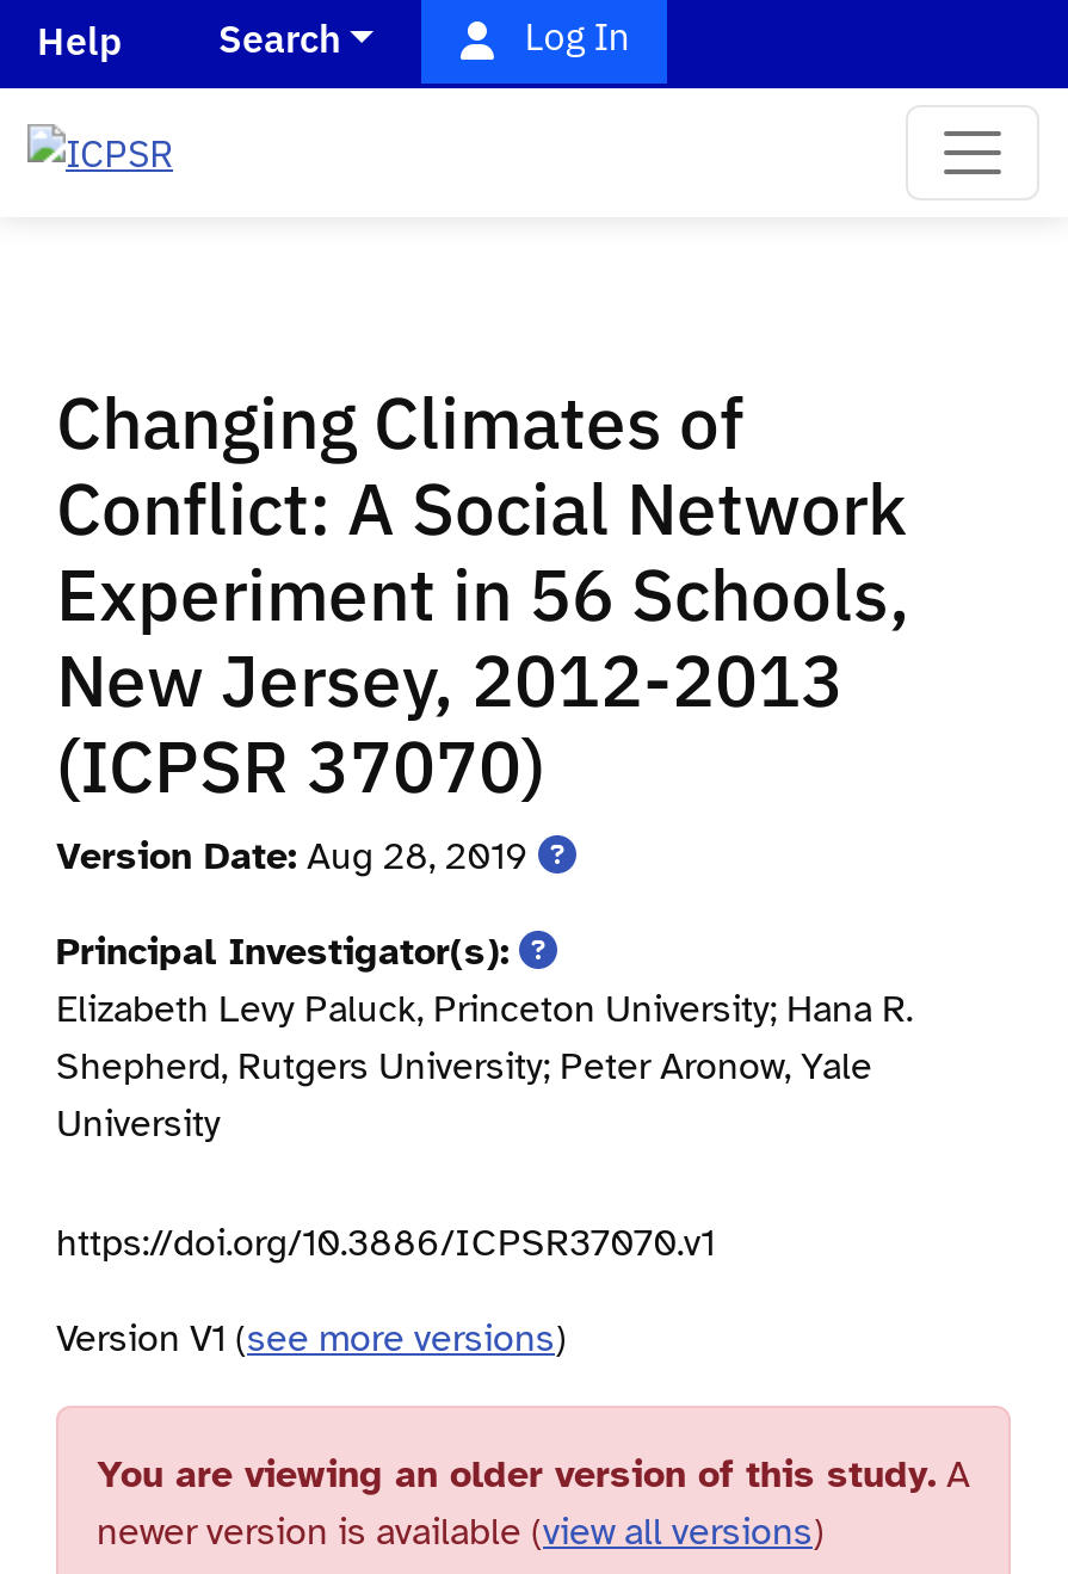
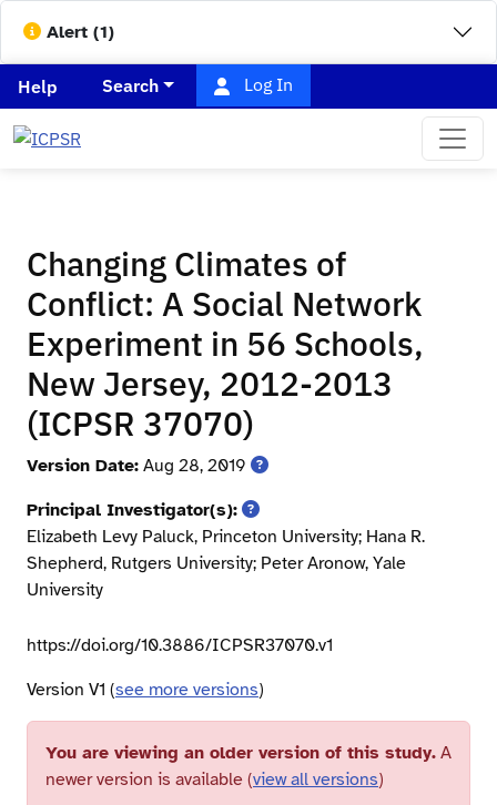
none -> [41,21,114,43] Alert (1)

